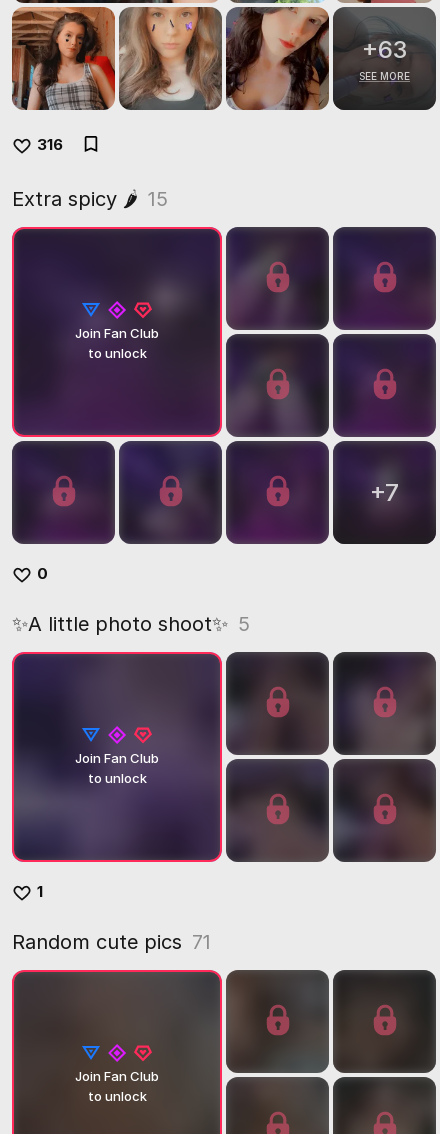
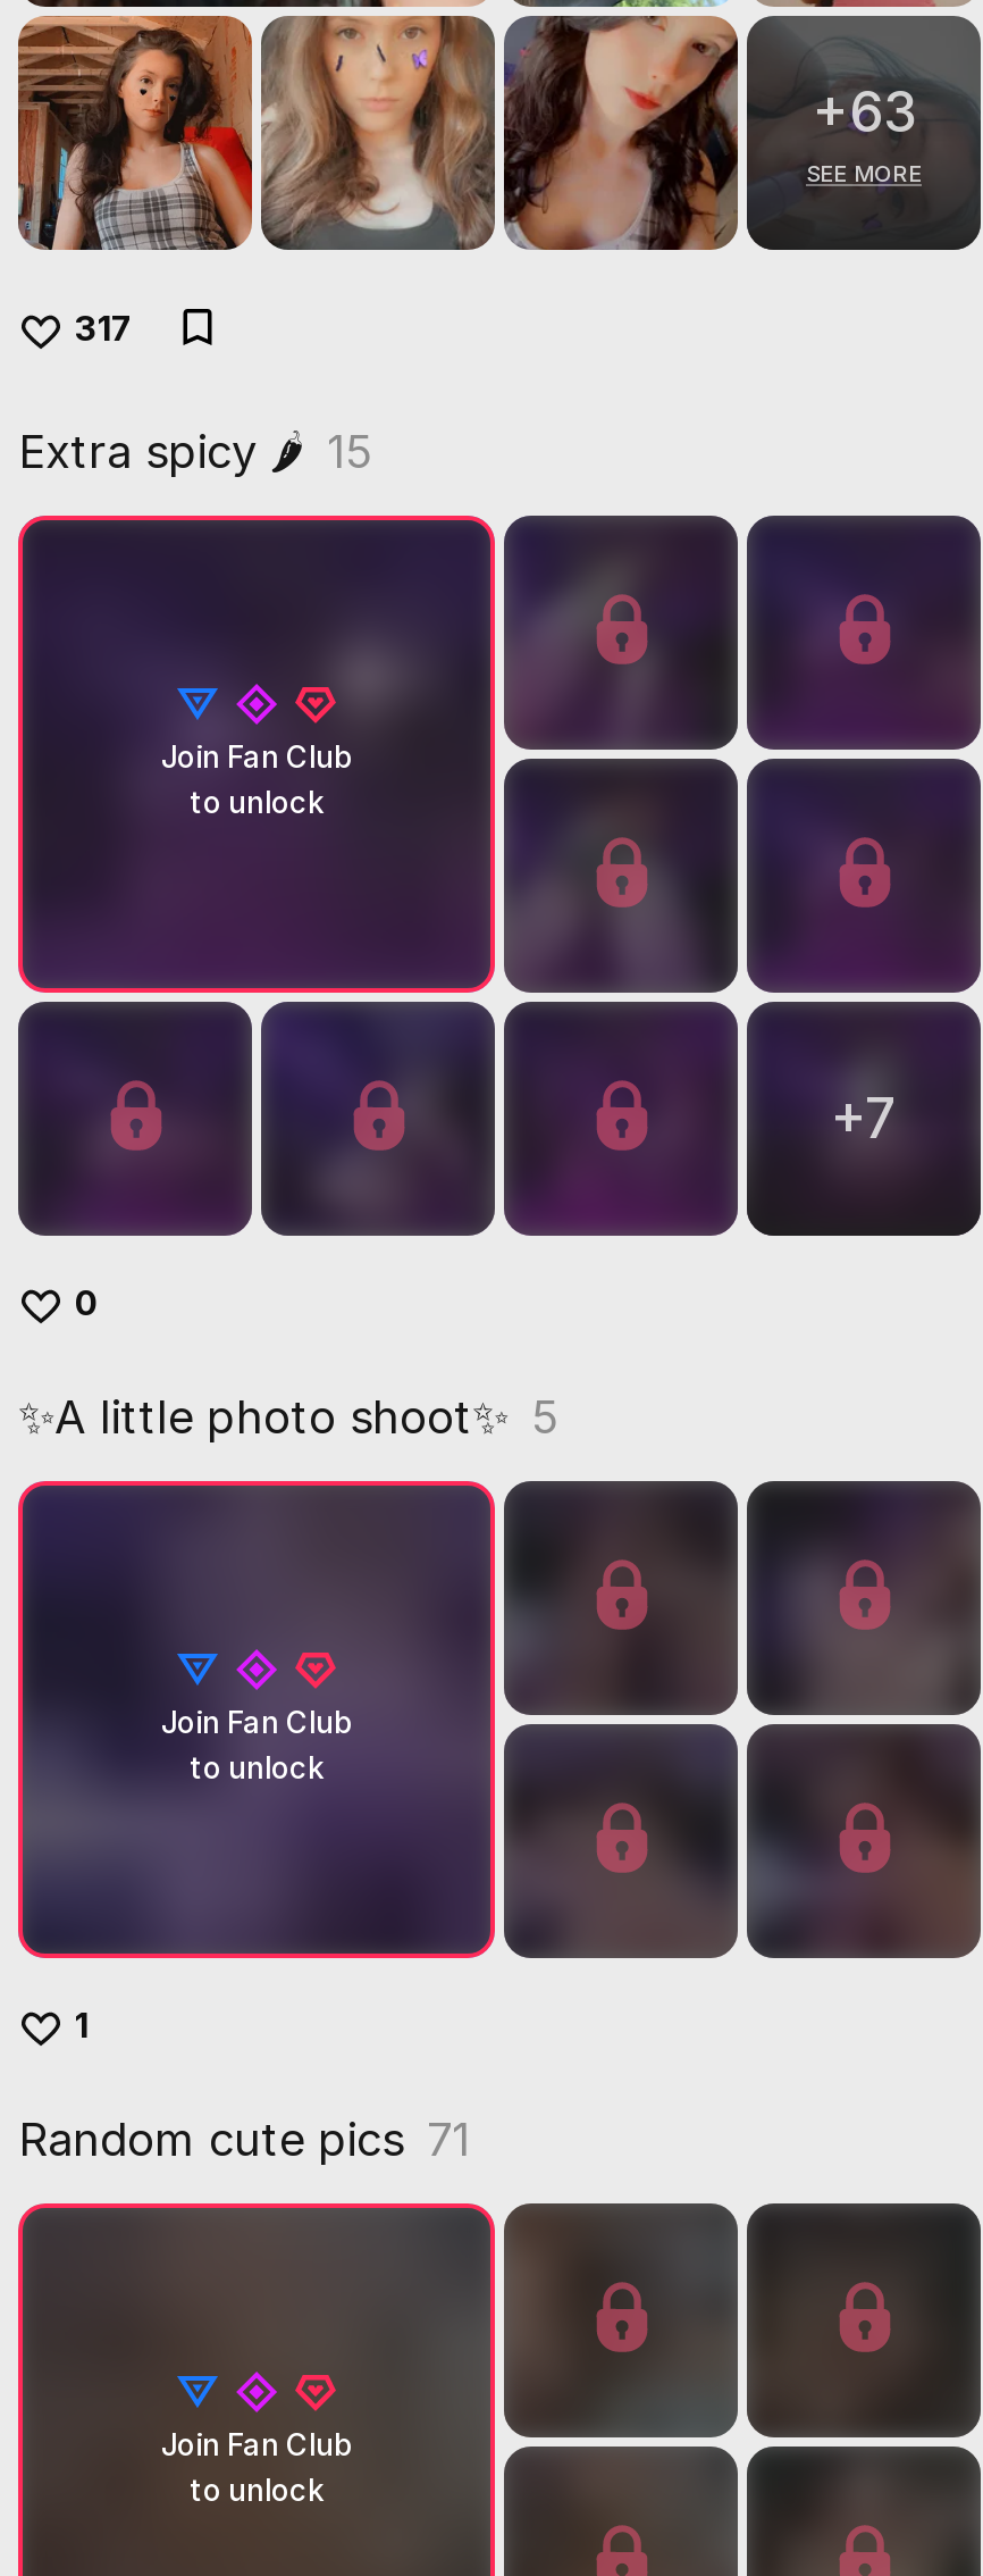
[37,135,63,154] 316 -> [75,306,134,349] 317

